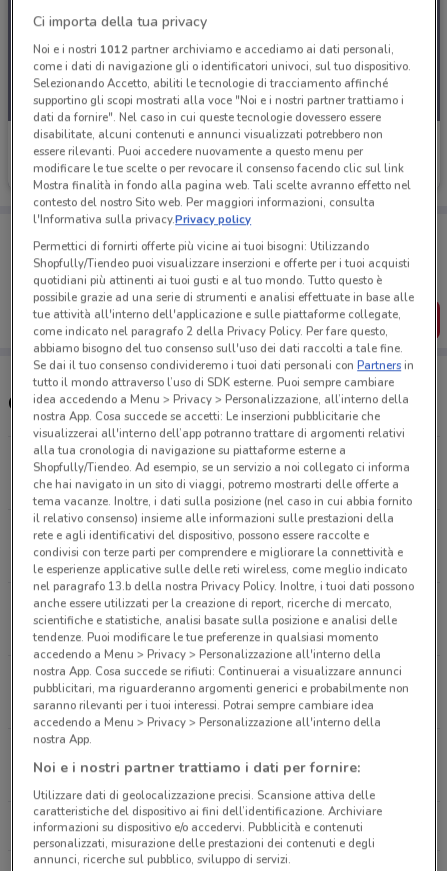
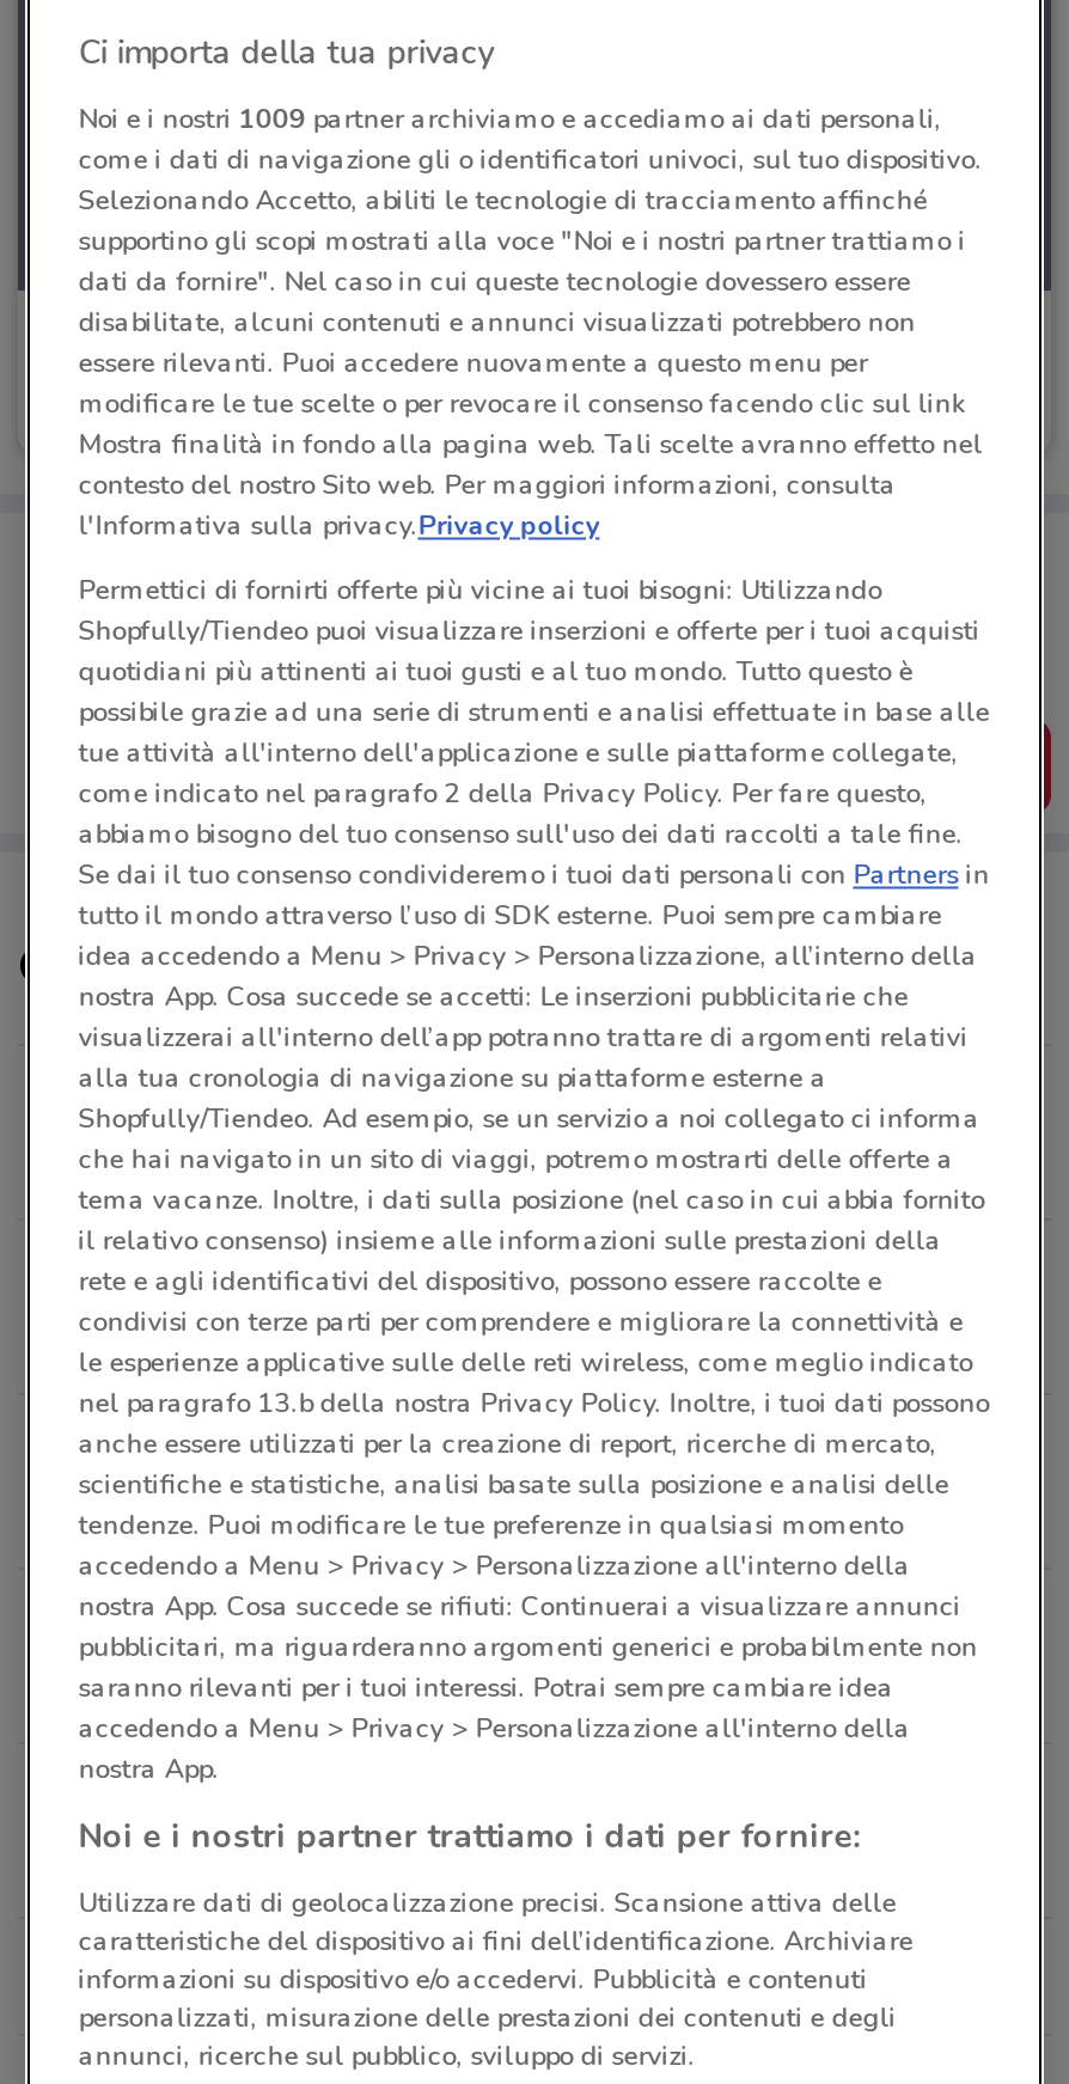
[33,41,394,57] Noi e i nostri 1012 partner archiviamo e accediamo ai dati personali, -> [78,100,942,139] Noi e i nostri 1009 partner archiviamo e accediamo ai dati personali,

